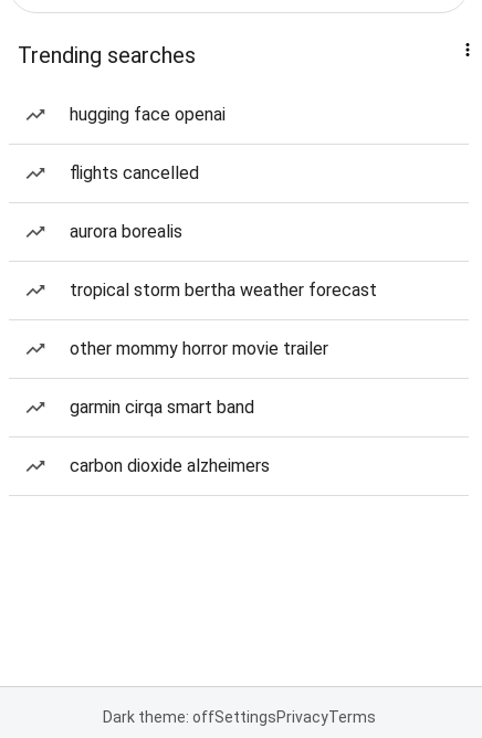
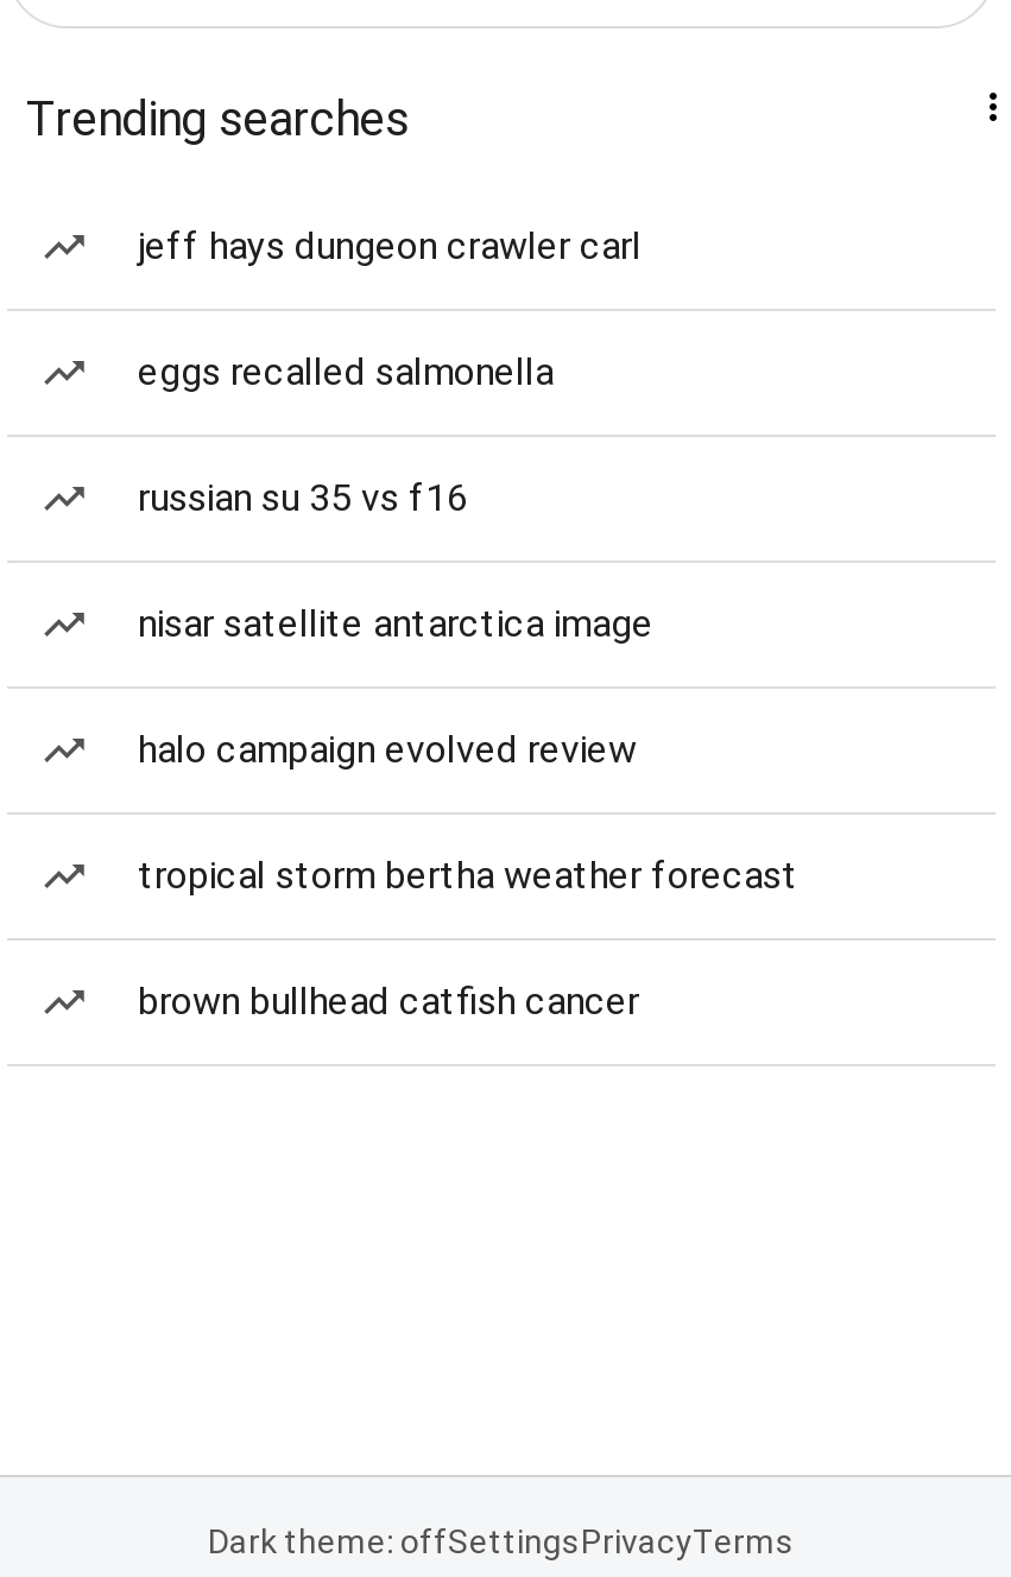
[70,104,226,242] hugging face openai | flights cancelled | aurora borealis -> [138,223,653,772] jeff hays dungeon crawler carl | eggs recalled salmonella | russian su 35 vs f16 | nisar satellite antarctica image | halo campaign evolved review
moved [70,280,377,301] -> [138,853,798,898]: tropical storm bertha weather forecast
[70,338,328,476] other mommy horror movie trailer | garmin cirqa smart band | carbon dioxide alzheimers -> [138,978,639,1024] brown bullhead catfish cancer

